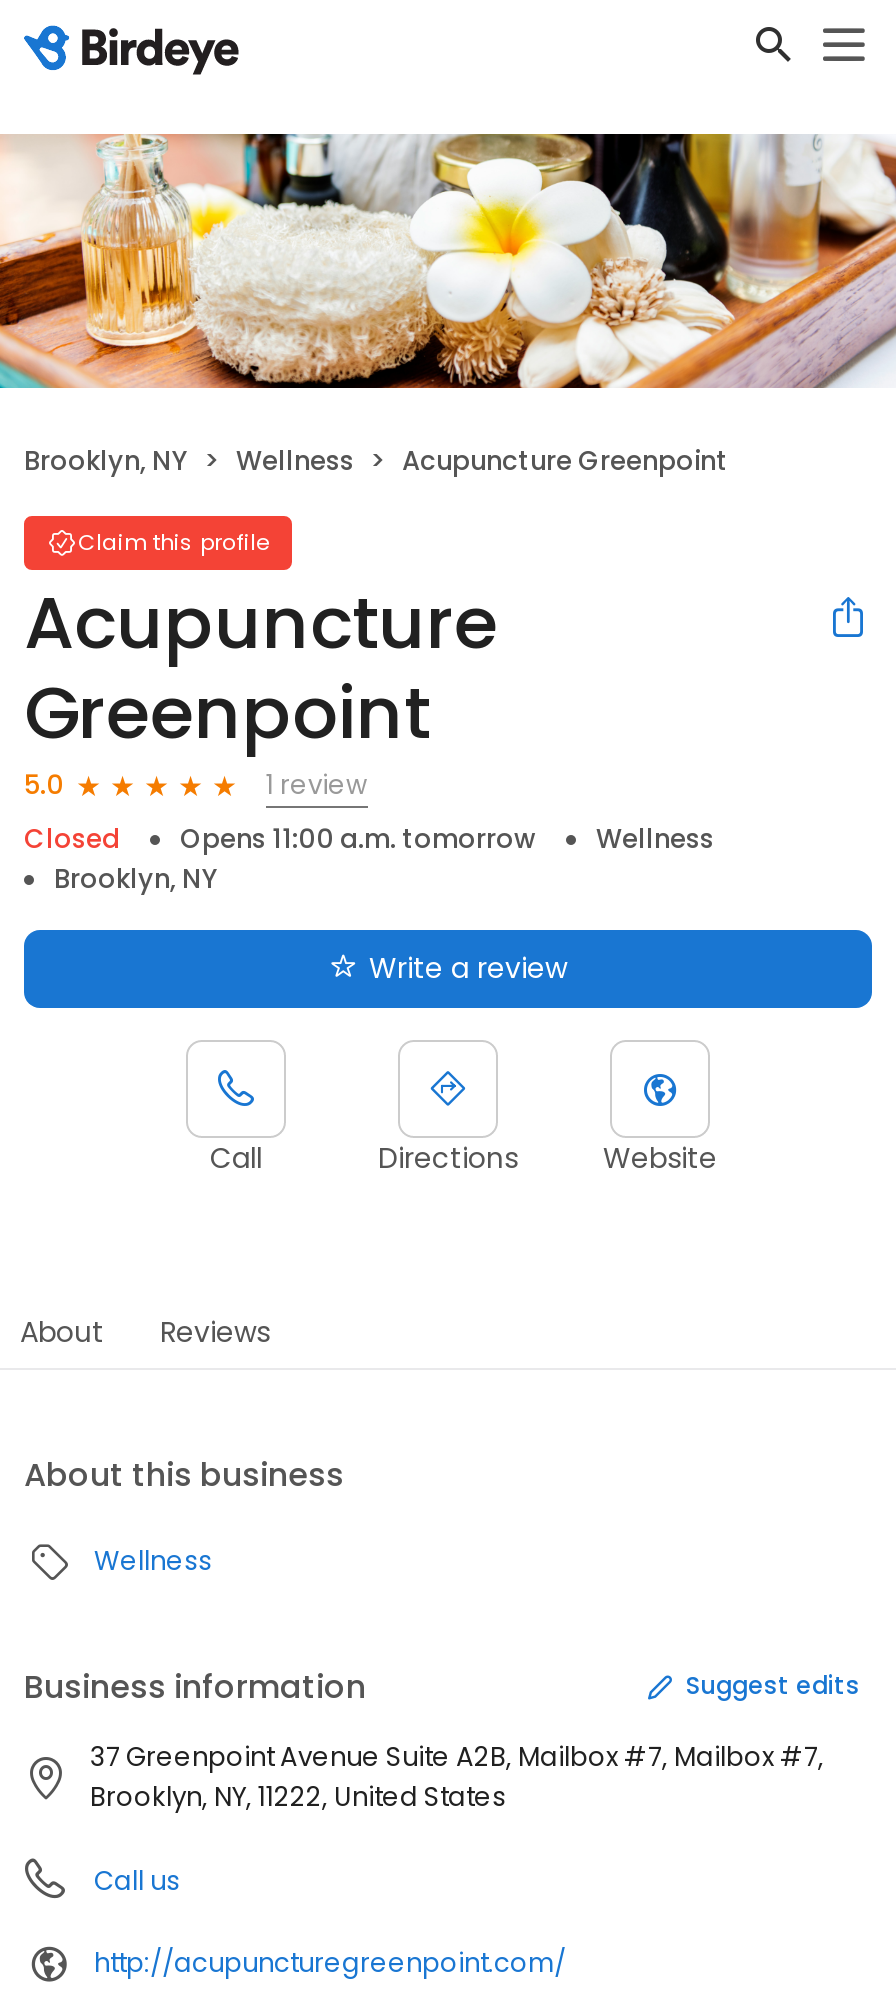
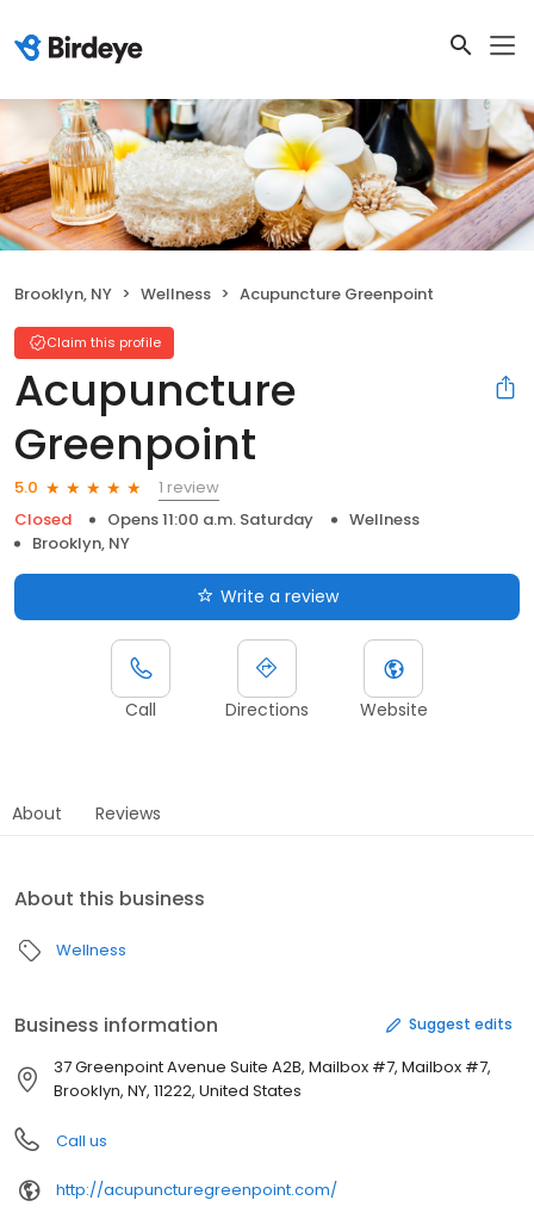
[180,820,536,858] Opens 11:00 a.m. tomorrow -> [107,508,313,531] Opens 11:00 a.m. Saturday

